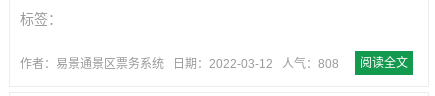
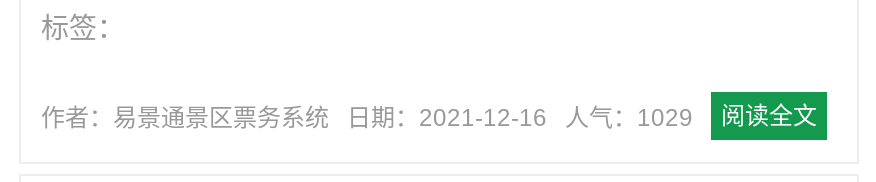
[173,57,273,71] 日期：2022-03-12 -> [347,103,547,131] 日期：2021-12-16
[282,57,339,71] 人气：808 -> [565,103,693,131] 人气：1029

